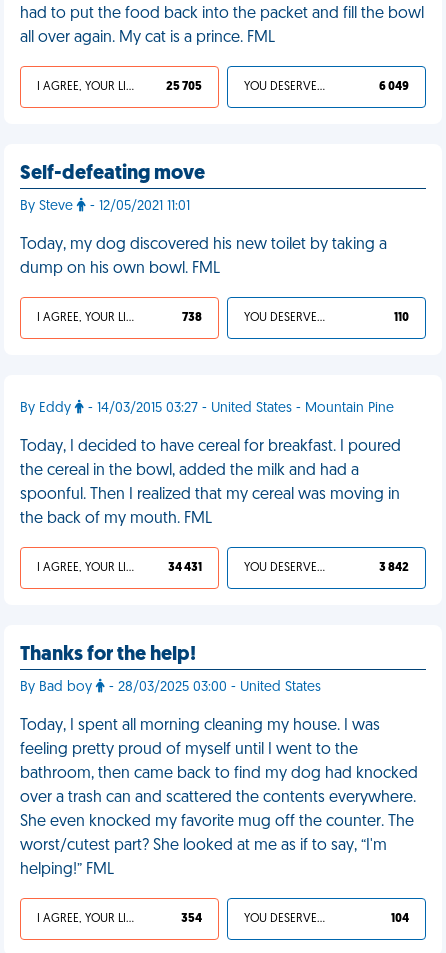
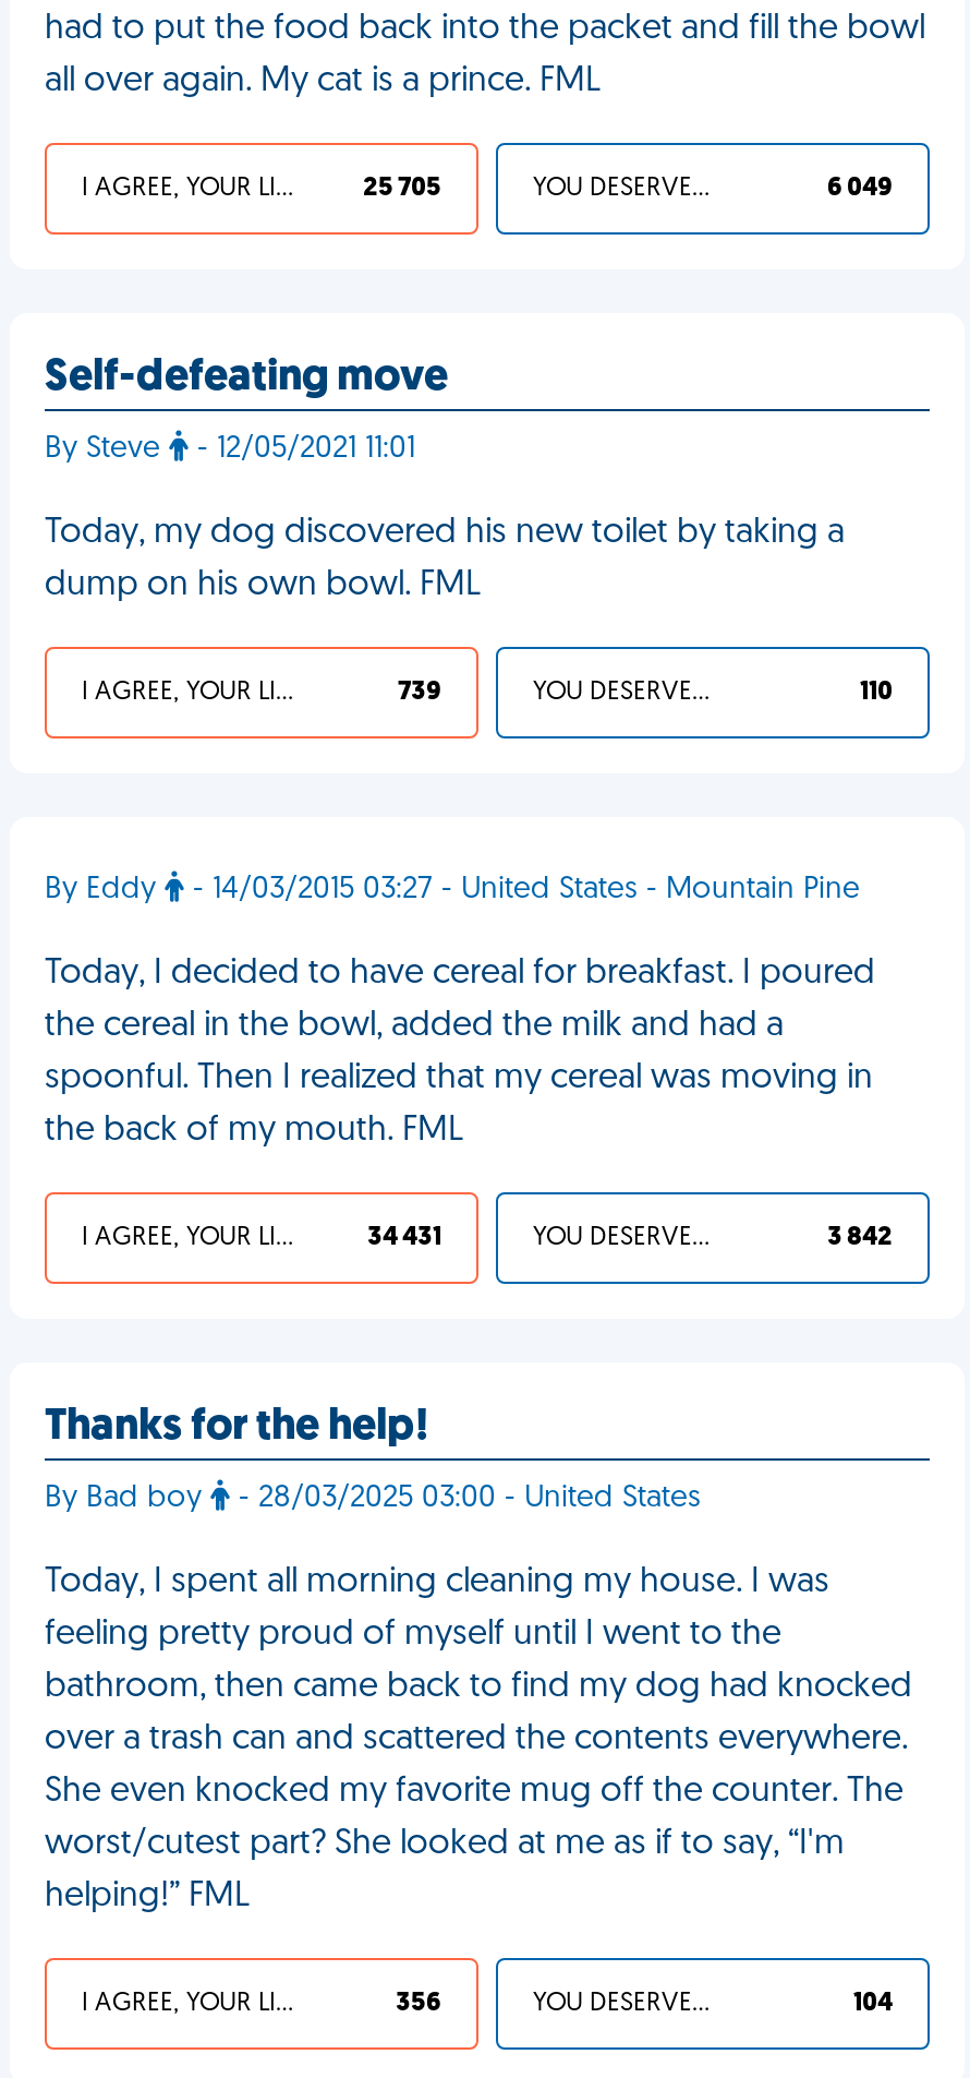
[182,312,202,324] 738 -> [398,680,441,706] 739
[181,913,202,925] 354 -> [396,1991,441,2017] 356

